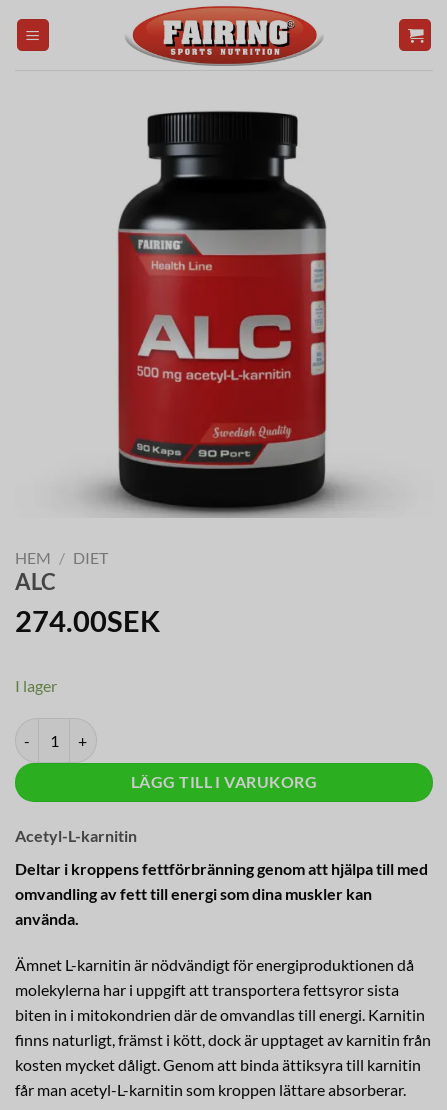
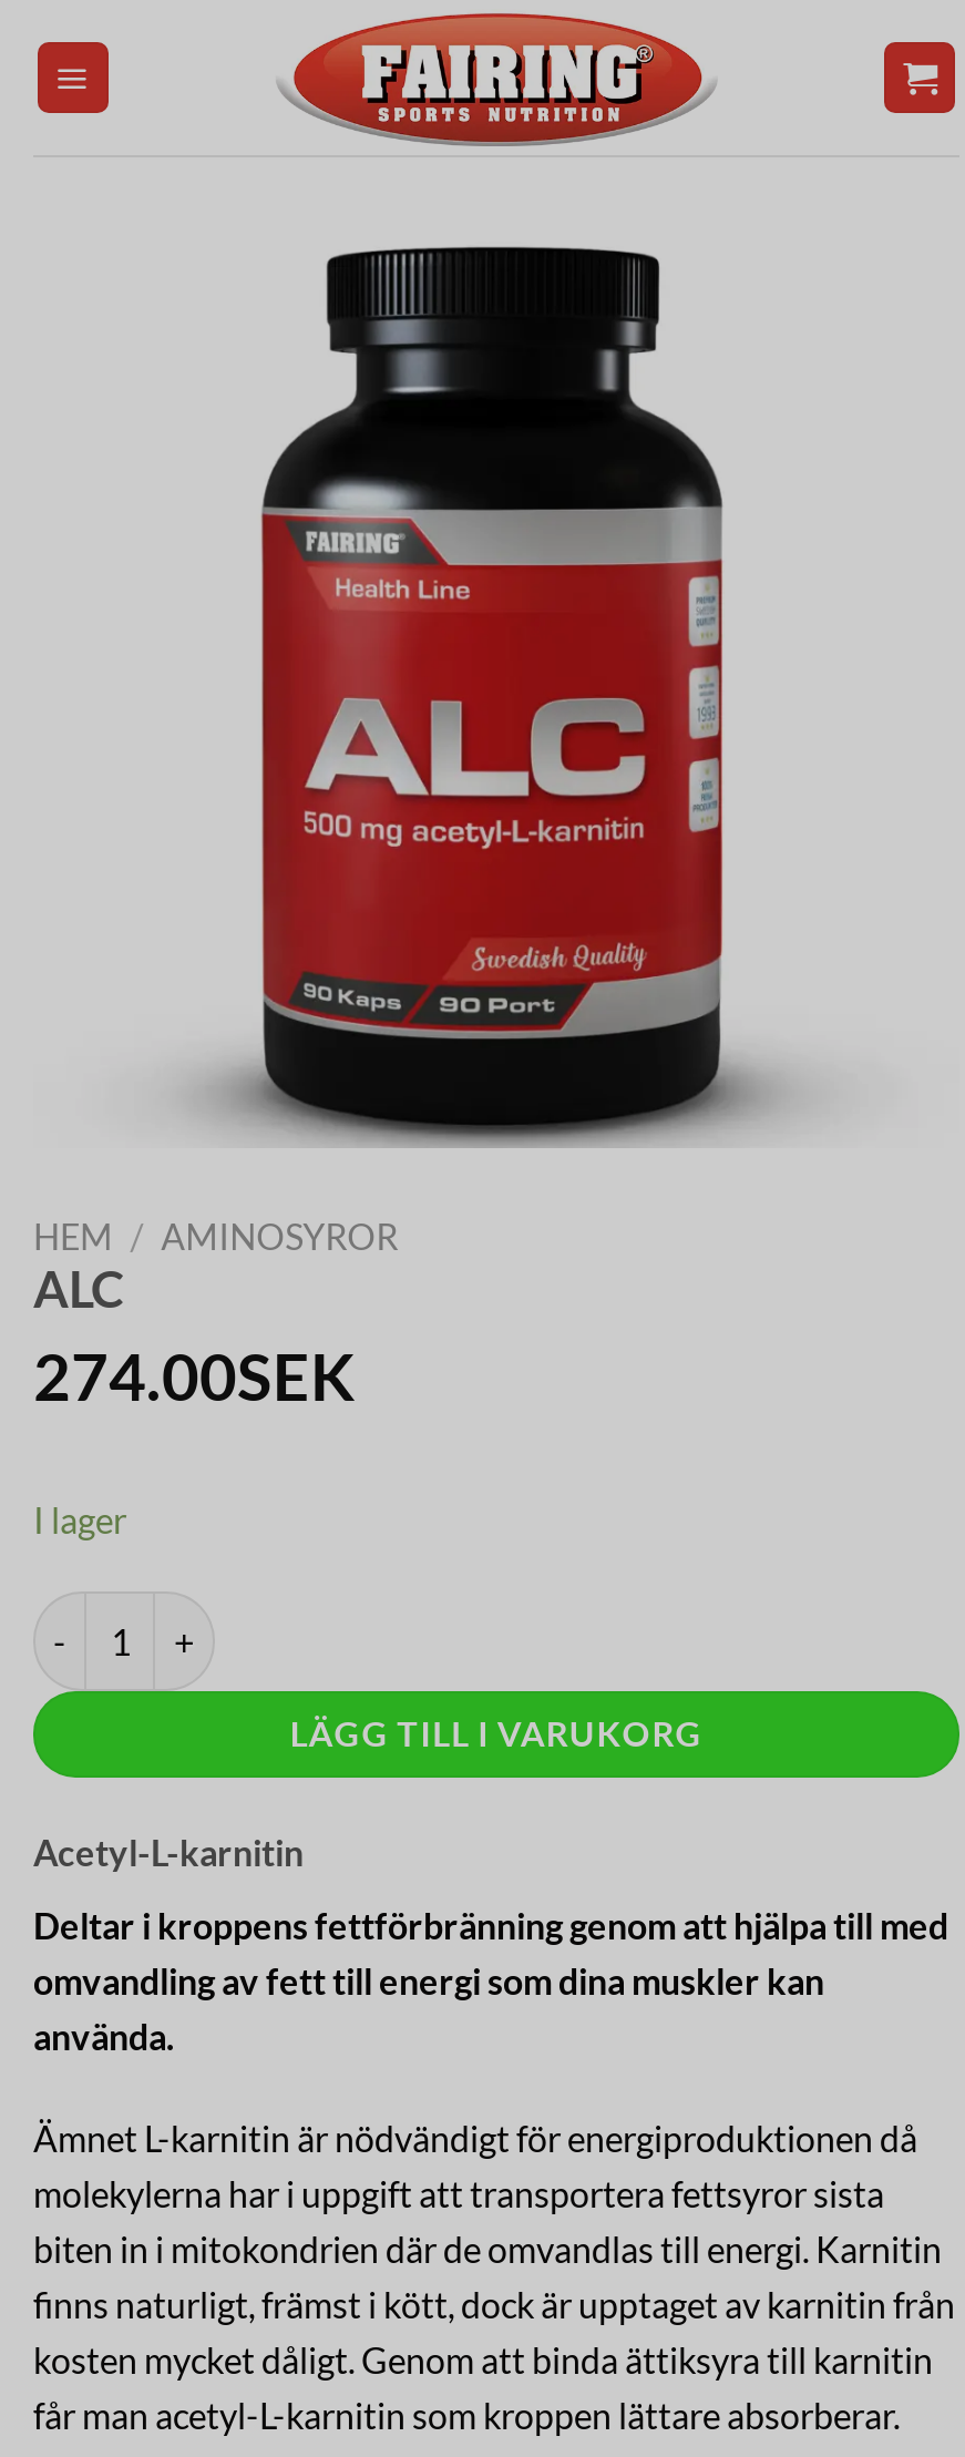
[15,548,108,567] HEM / DIET -> [33,1215,398,1257] HEM / AMINOSYROR

